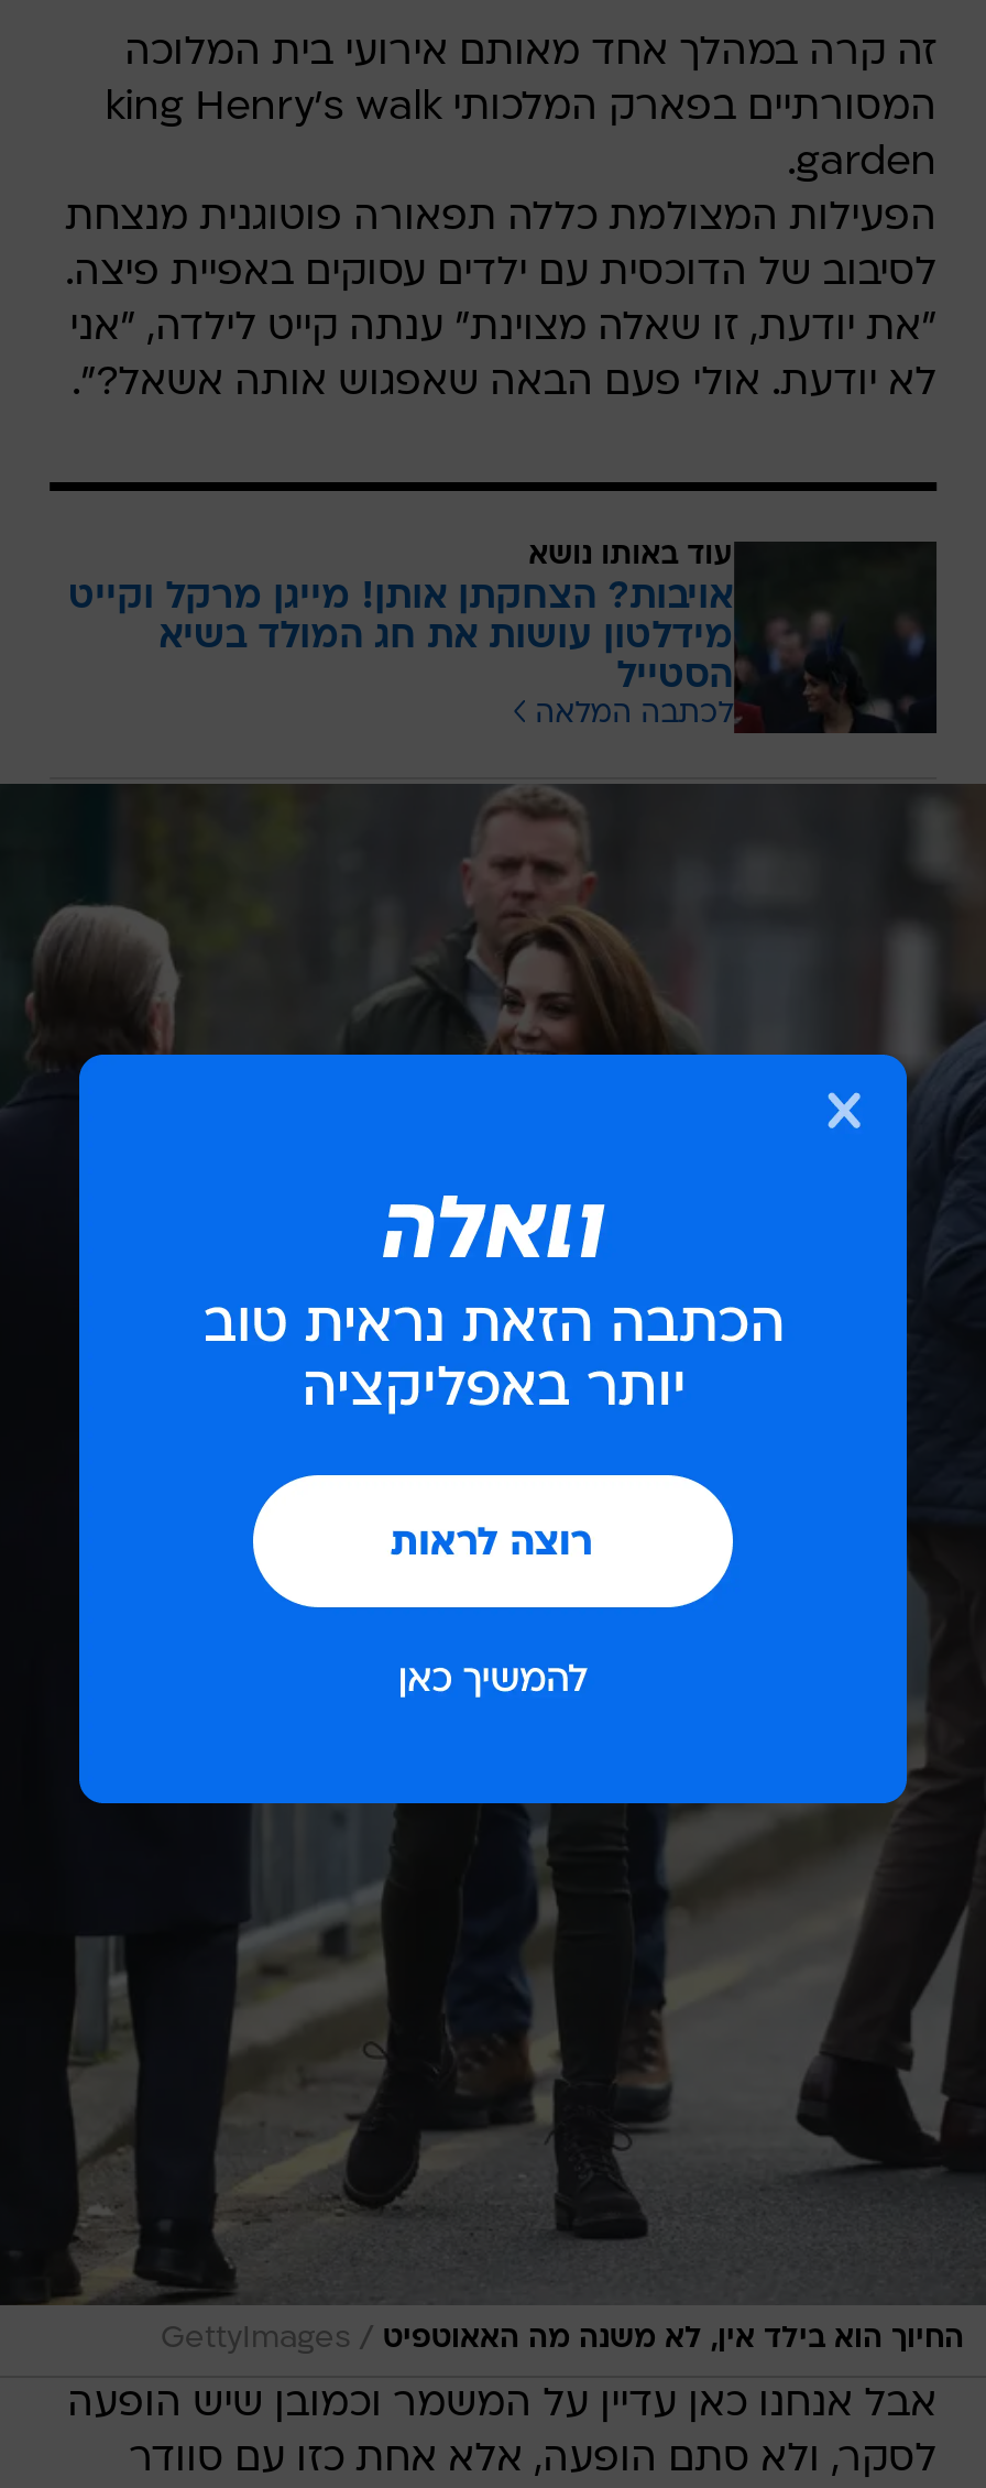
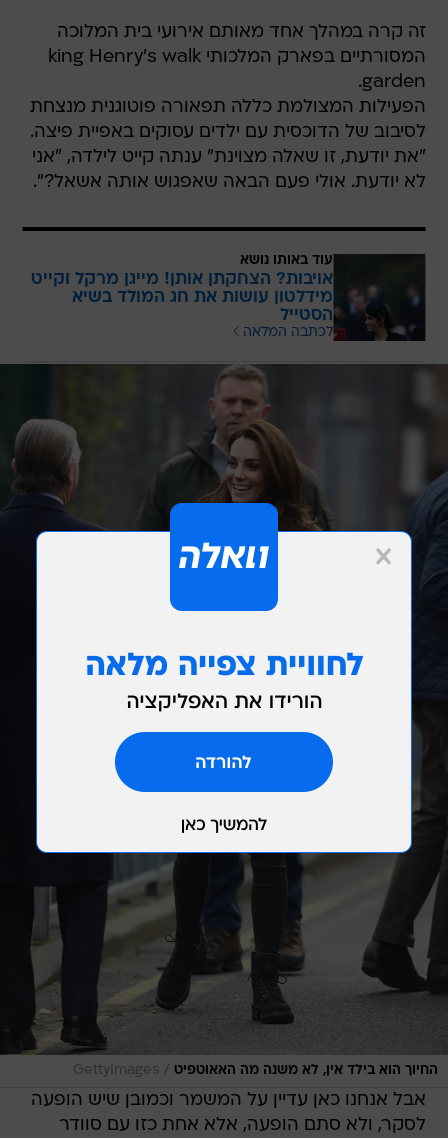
[77,1052,909,1860] [image] -> [35,487,413,854] [image]

